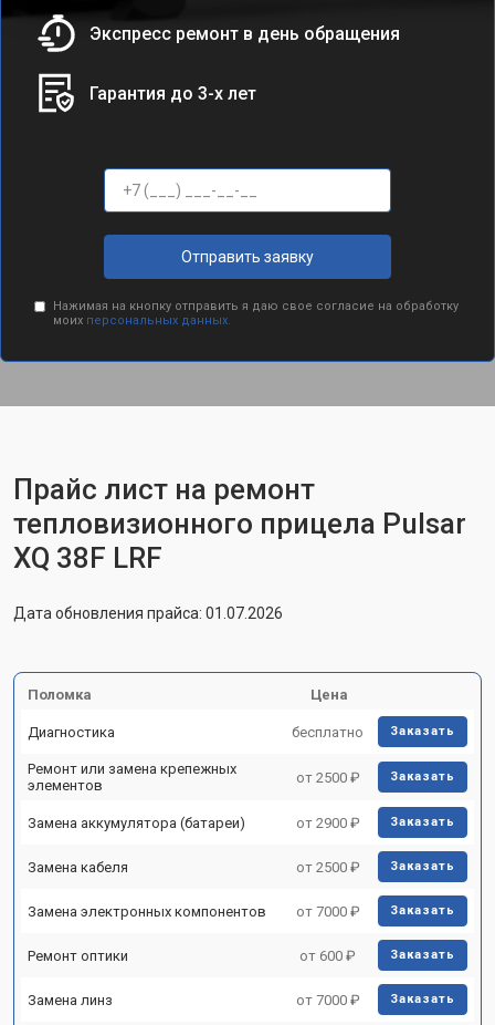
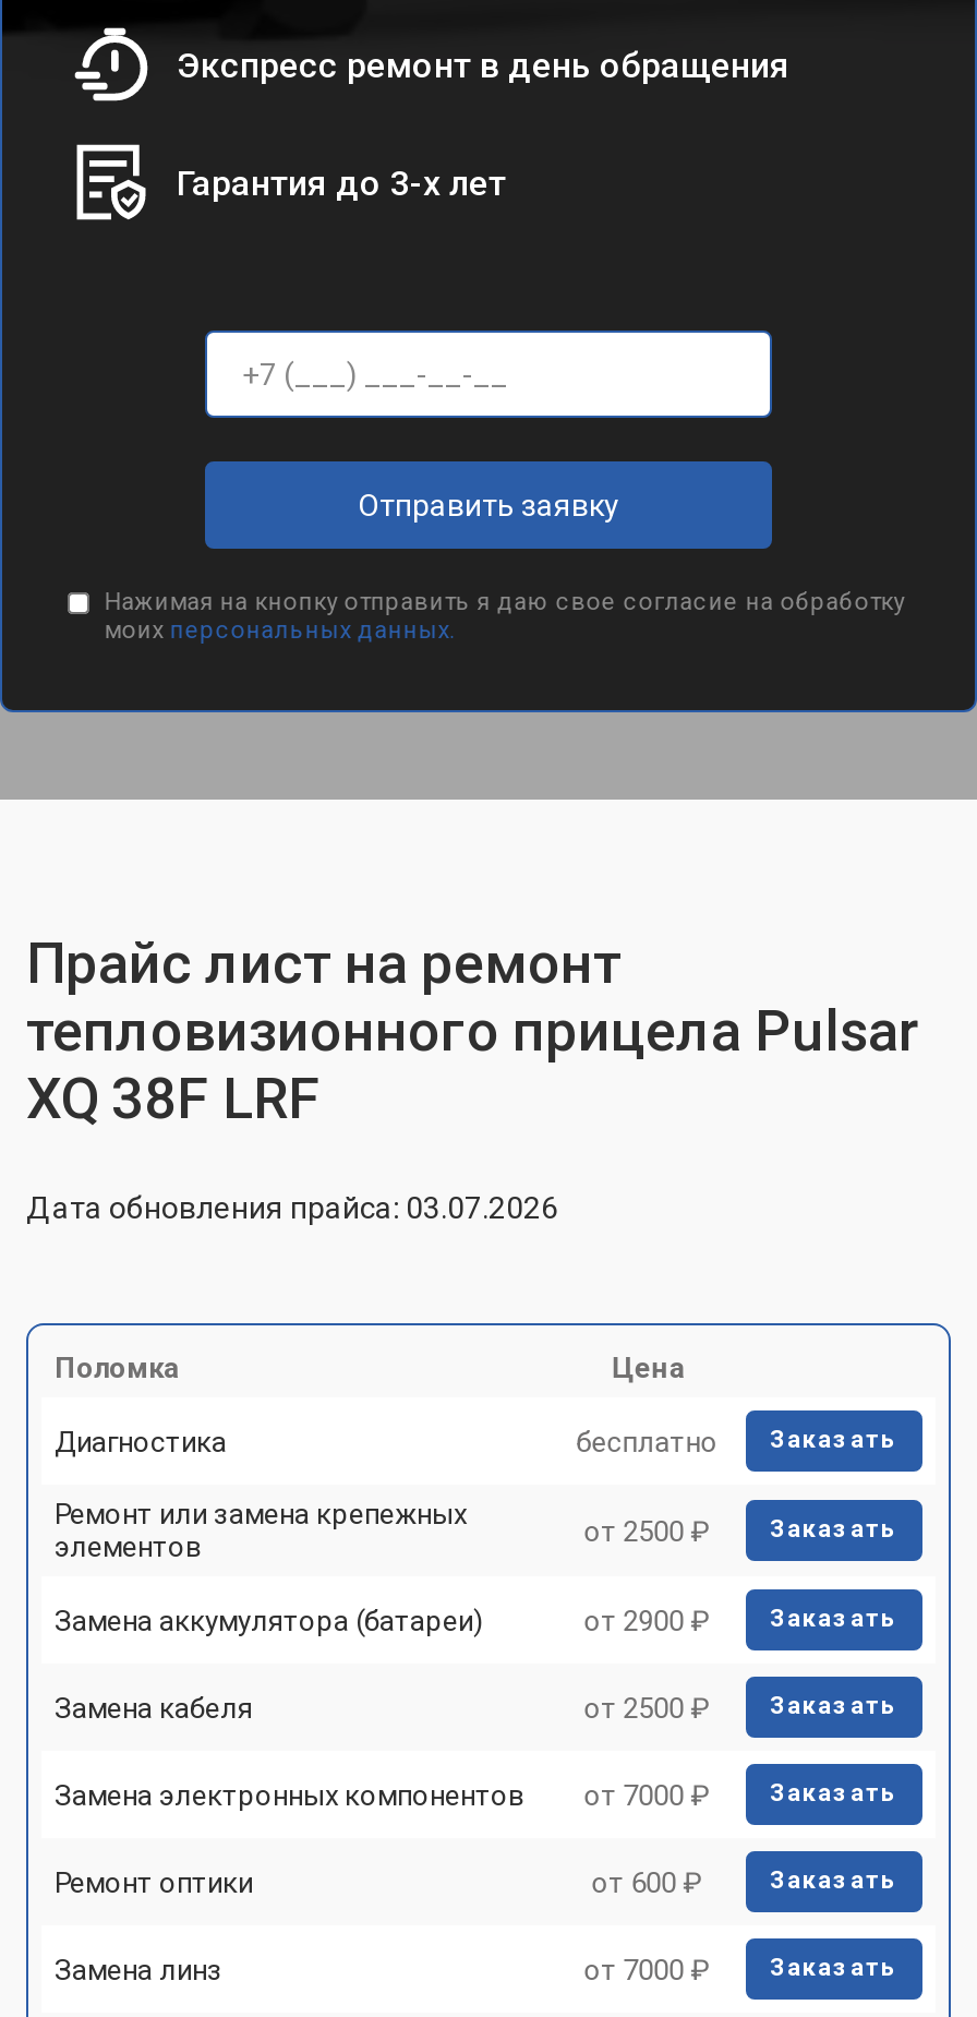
[13,604,283,622] Дата обновления прайса: 01.07.2026 -> [26,1190,558,1225] Дата обновления прайса: 03.07.2026

